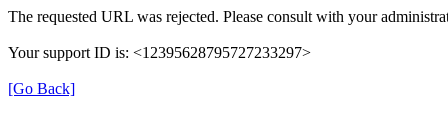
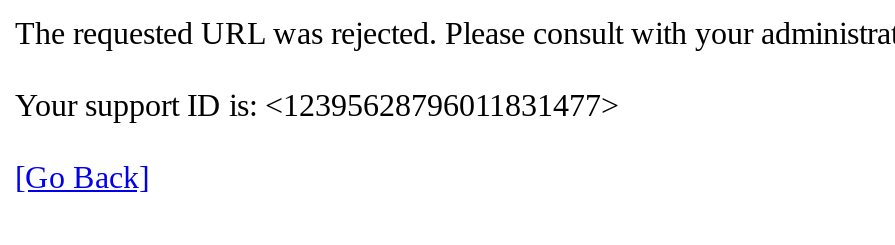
[8,44,311,61] Your support ID is: <12395628795727233297> -> [15,88,619,122] Your support ID is: <12395628796011831477>

